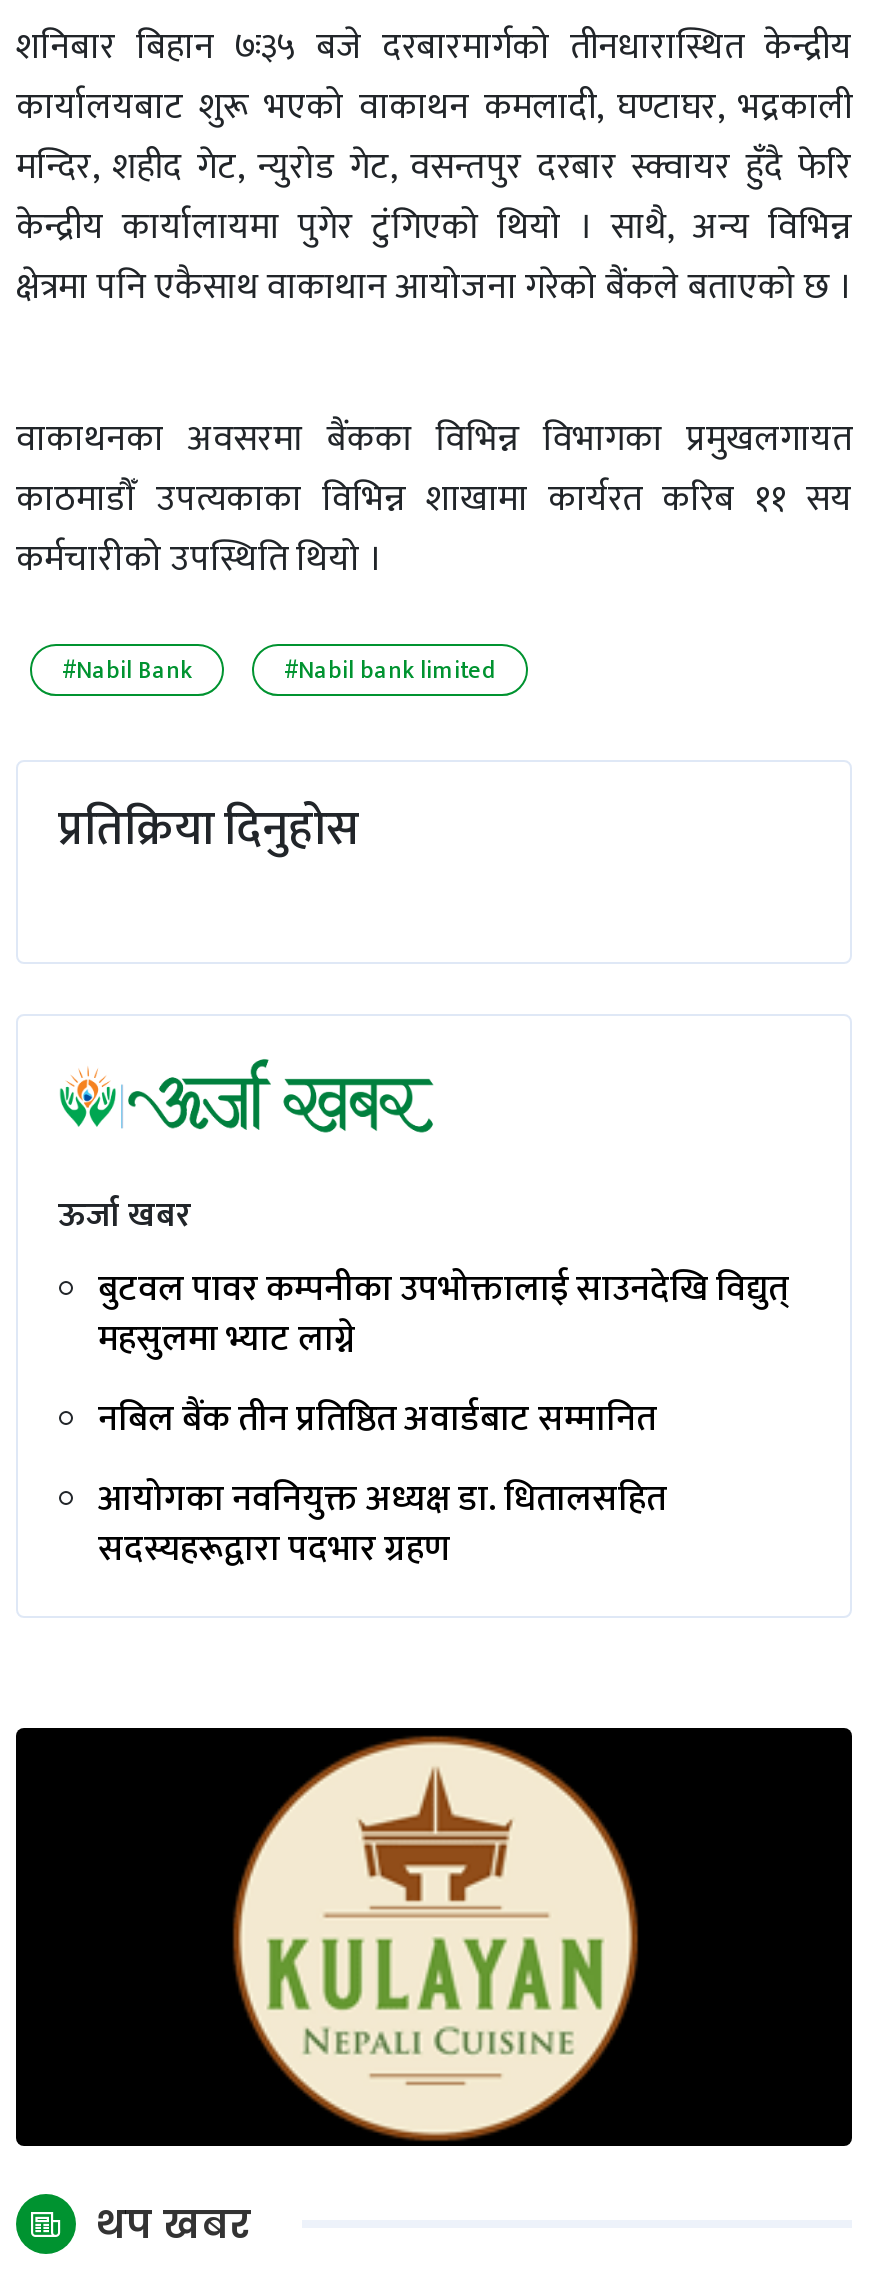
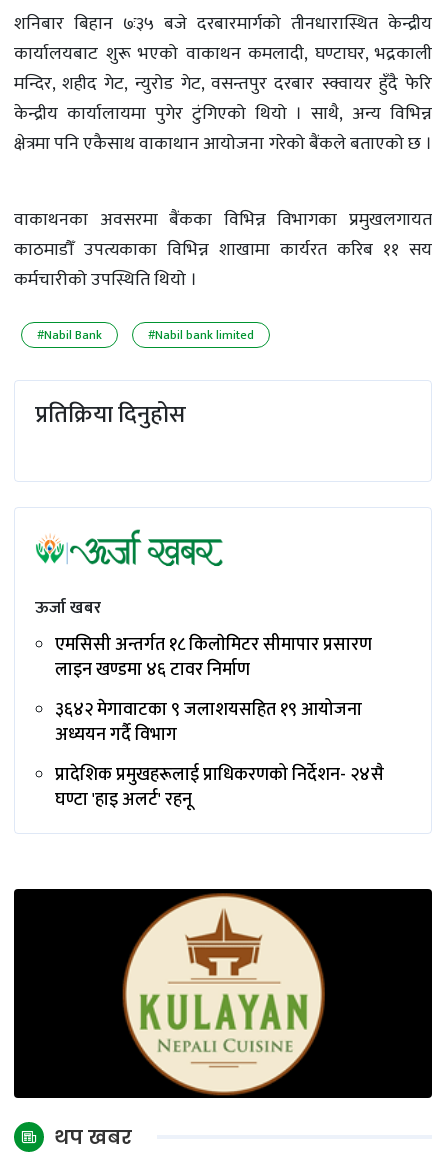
[98,1260,788,1580] बुटवल पावर कम्पनीका उपभोक्तालाई साउनदेखि विद्युत् | महसुलमा भ्याट लाग्ने | नबिल बैंक तीन प्रतिष्ठित अवार्डबाट सम्मानित | आयोगका नवनियुक्त अध्यक्ष डा. धितालसहित | सदस्यहरूद्वारा पदभार ग्रहण -> [55,630,384,815] एमसिसी अन्तर्गत १८ किलाेमिटर सीमापार प्रसारण | लाइन खण्डमा ४६ टावर निर्माण | ३६४२ मेगावाटका ९ जलाशयसहित १९ आयोजना | अध्ययन गर्दै विभाग | प्रादेशिक प्रमुखहरूलाई प्राधिकरणको निर्देशन- २४सै | घण्टा 'हाइ अलर्ट' रहनू

